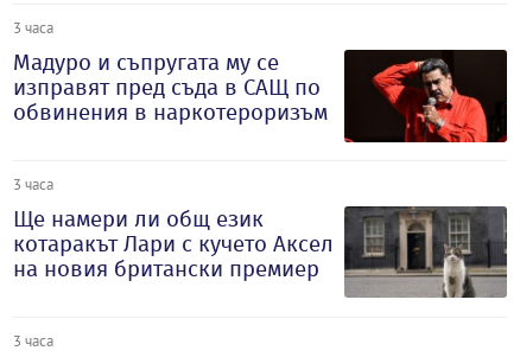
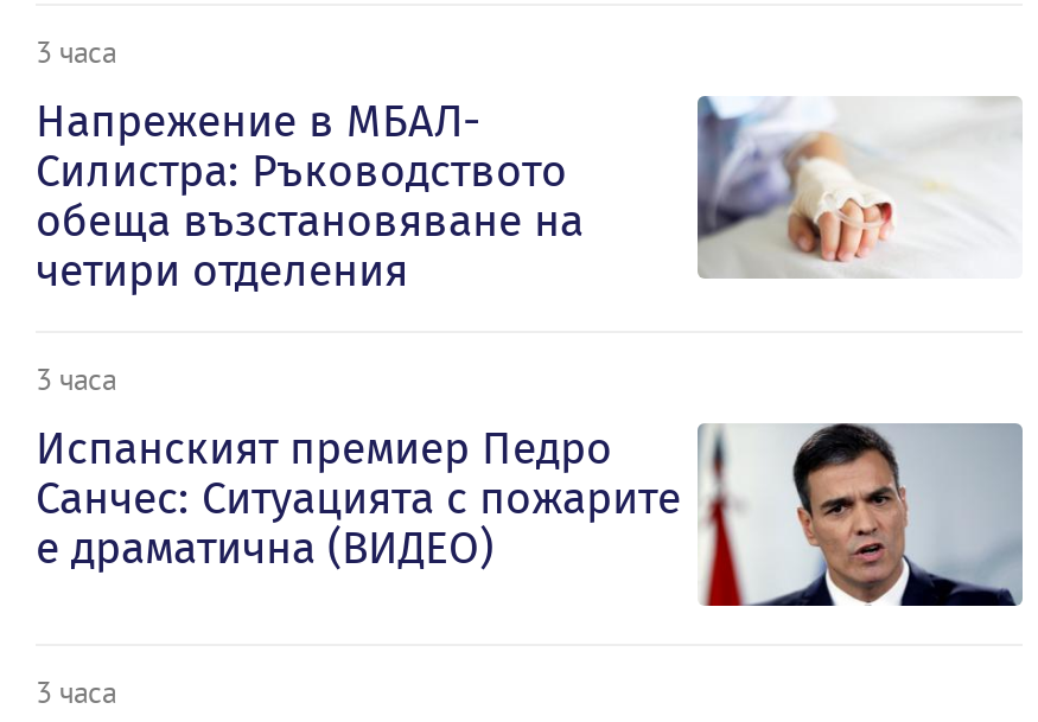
[13,49,328,126] Мадуро и съпругата му се | изправят пред съда в САЩ по | обвинения в наркотероризъм -> [36,94,584,298] Напрежение в МБАЛ- | Силистра: Ръководството | обеща възстановяване на | четири отделения
[344,49,508,144] [image] -> [695,96,1023,281] [image]
[13,205,507,299] [image] | Ще намери ли общ език | котаракът Лари с кучето Аксел | на новия британски премиер -> [36,421,1023,608] [image] | Испанският премиер Педро | Санчес: Ситуацията с пожарите | е драматична (ВИДЕО)

